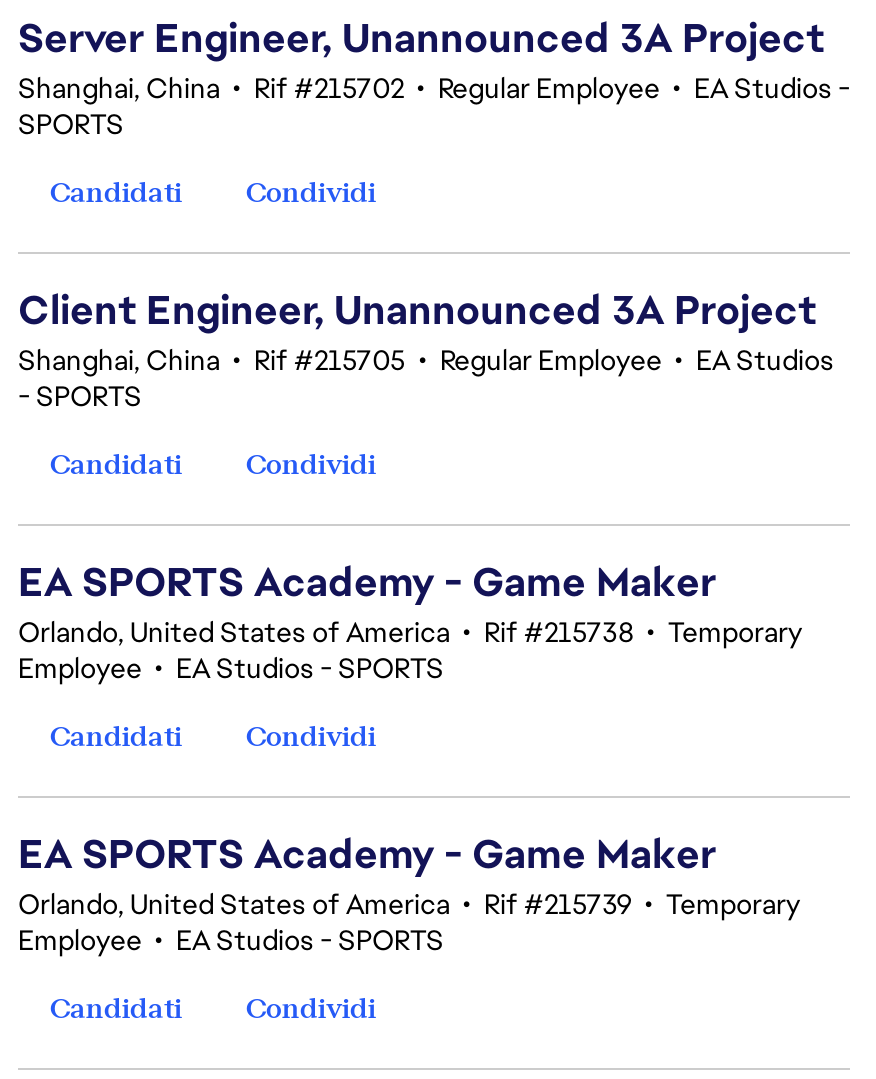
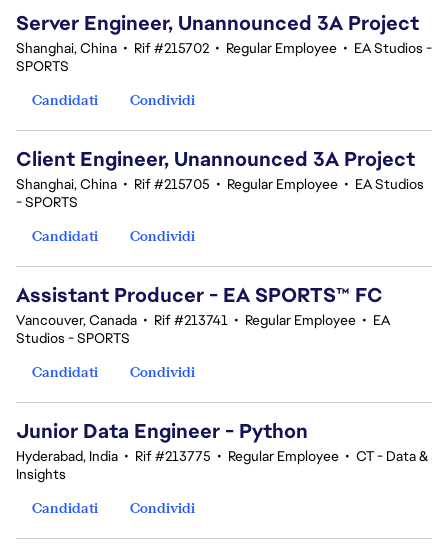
[18,556,802,686] EA SPORTS Academy - Game Maker | Orlando, United States of America • Rif #215738 • Temporary | Employee • EA Studios - SPORTS -> [16,282,390,347] Assistant Producer - EA SPORTS™ FC | Vancouver, Canada • Rif #213741 • Regular Employee • EA | Studios - SPORTS
[18,828,800,958] EA SPORTS Academy - Game Maker | Orlando, United States of America • Rif #215739 • Temporary | Employee • EA Studios - SPORTS -> [16,418,428,483] Junior Data Engineer - Python | Hyderabad, India • Rif #213775 • Regular Employee • CT - Data & | Insights

